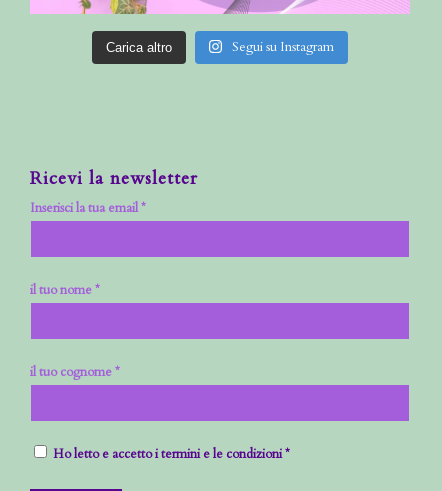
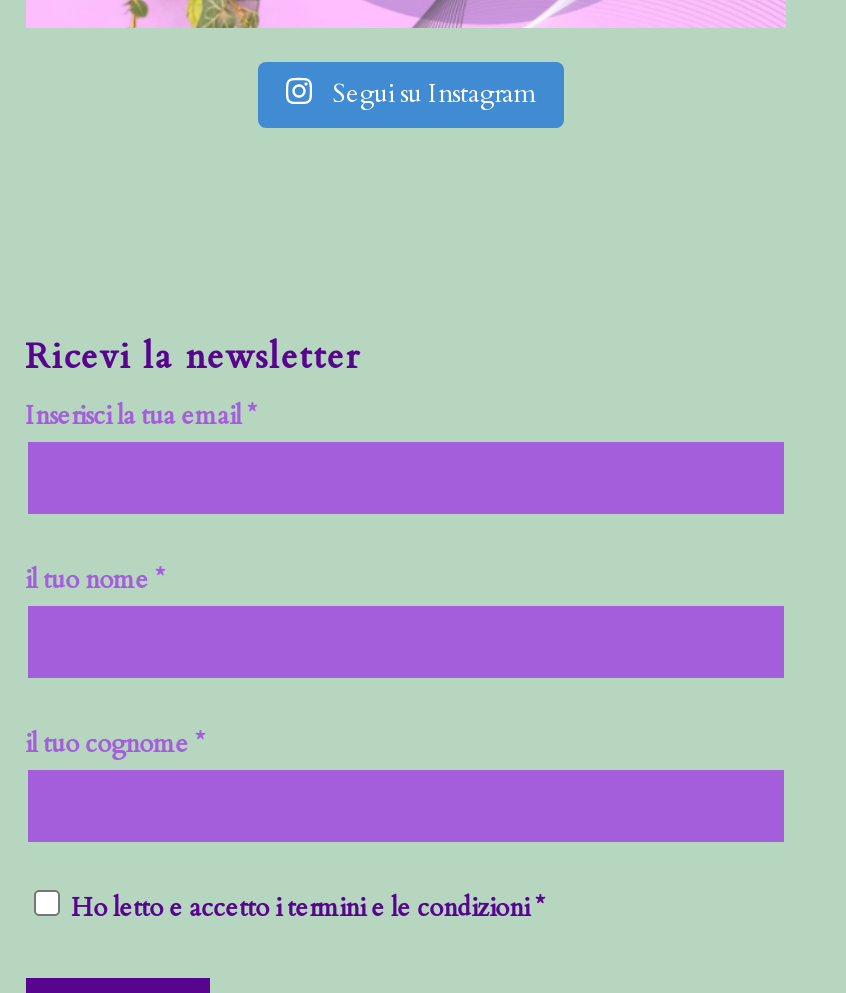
[106,40,172,55] Carica altro -> none

